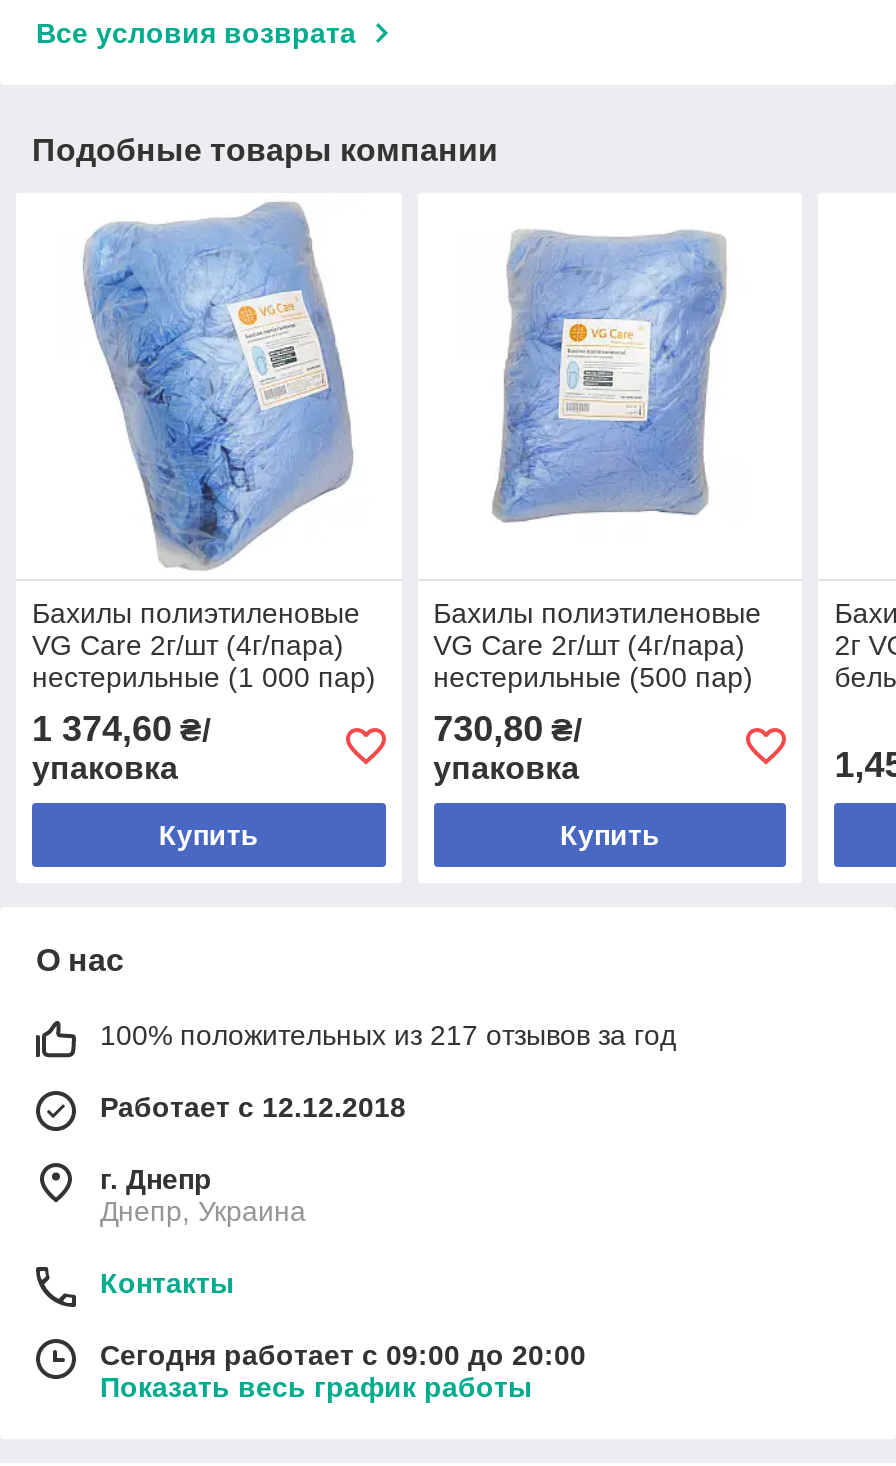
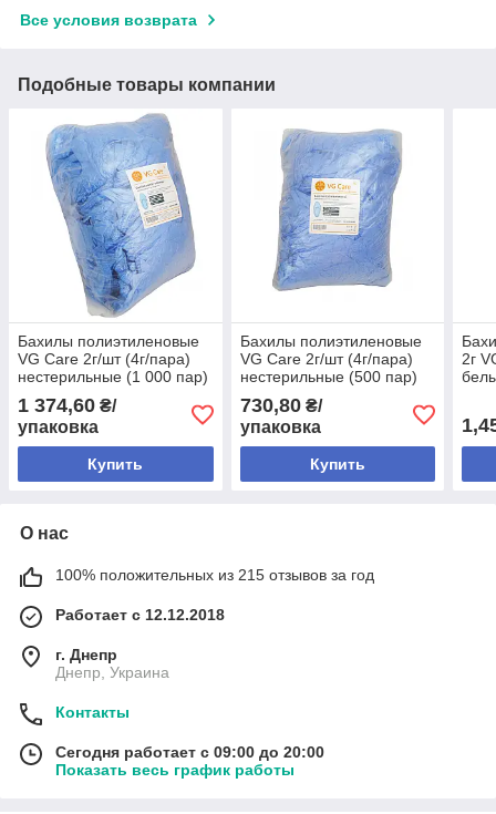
[100,1019,676,1051] 100% положительных из 217 отзывов за год -> [55,566,374,583] 100% положительных из 215 отзывов за год

